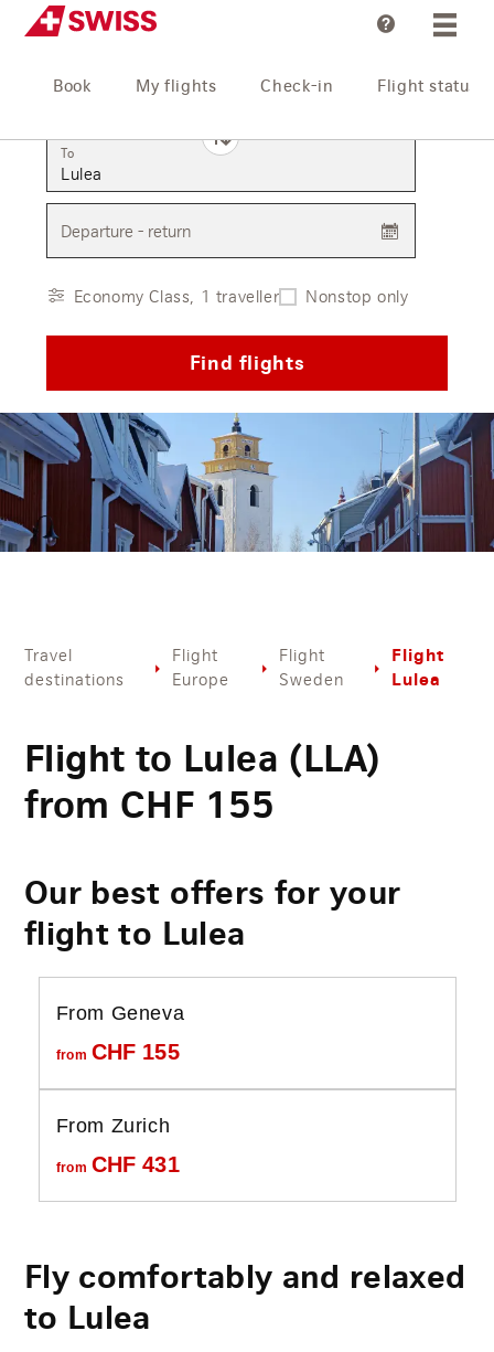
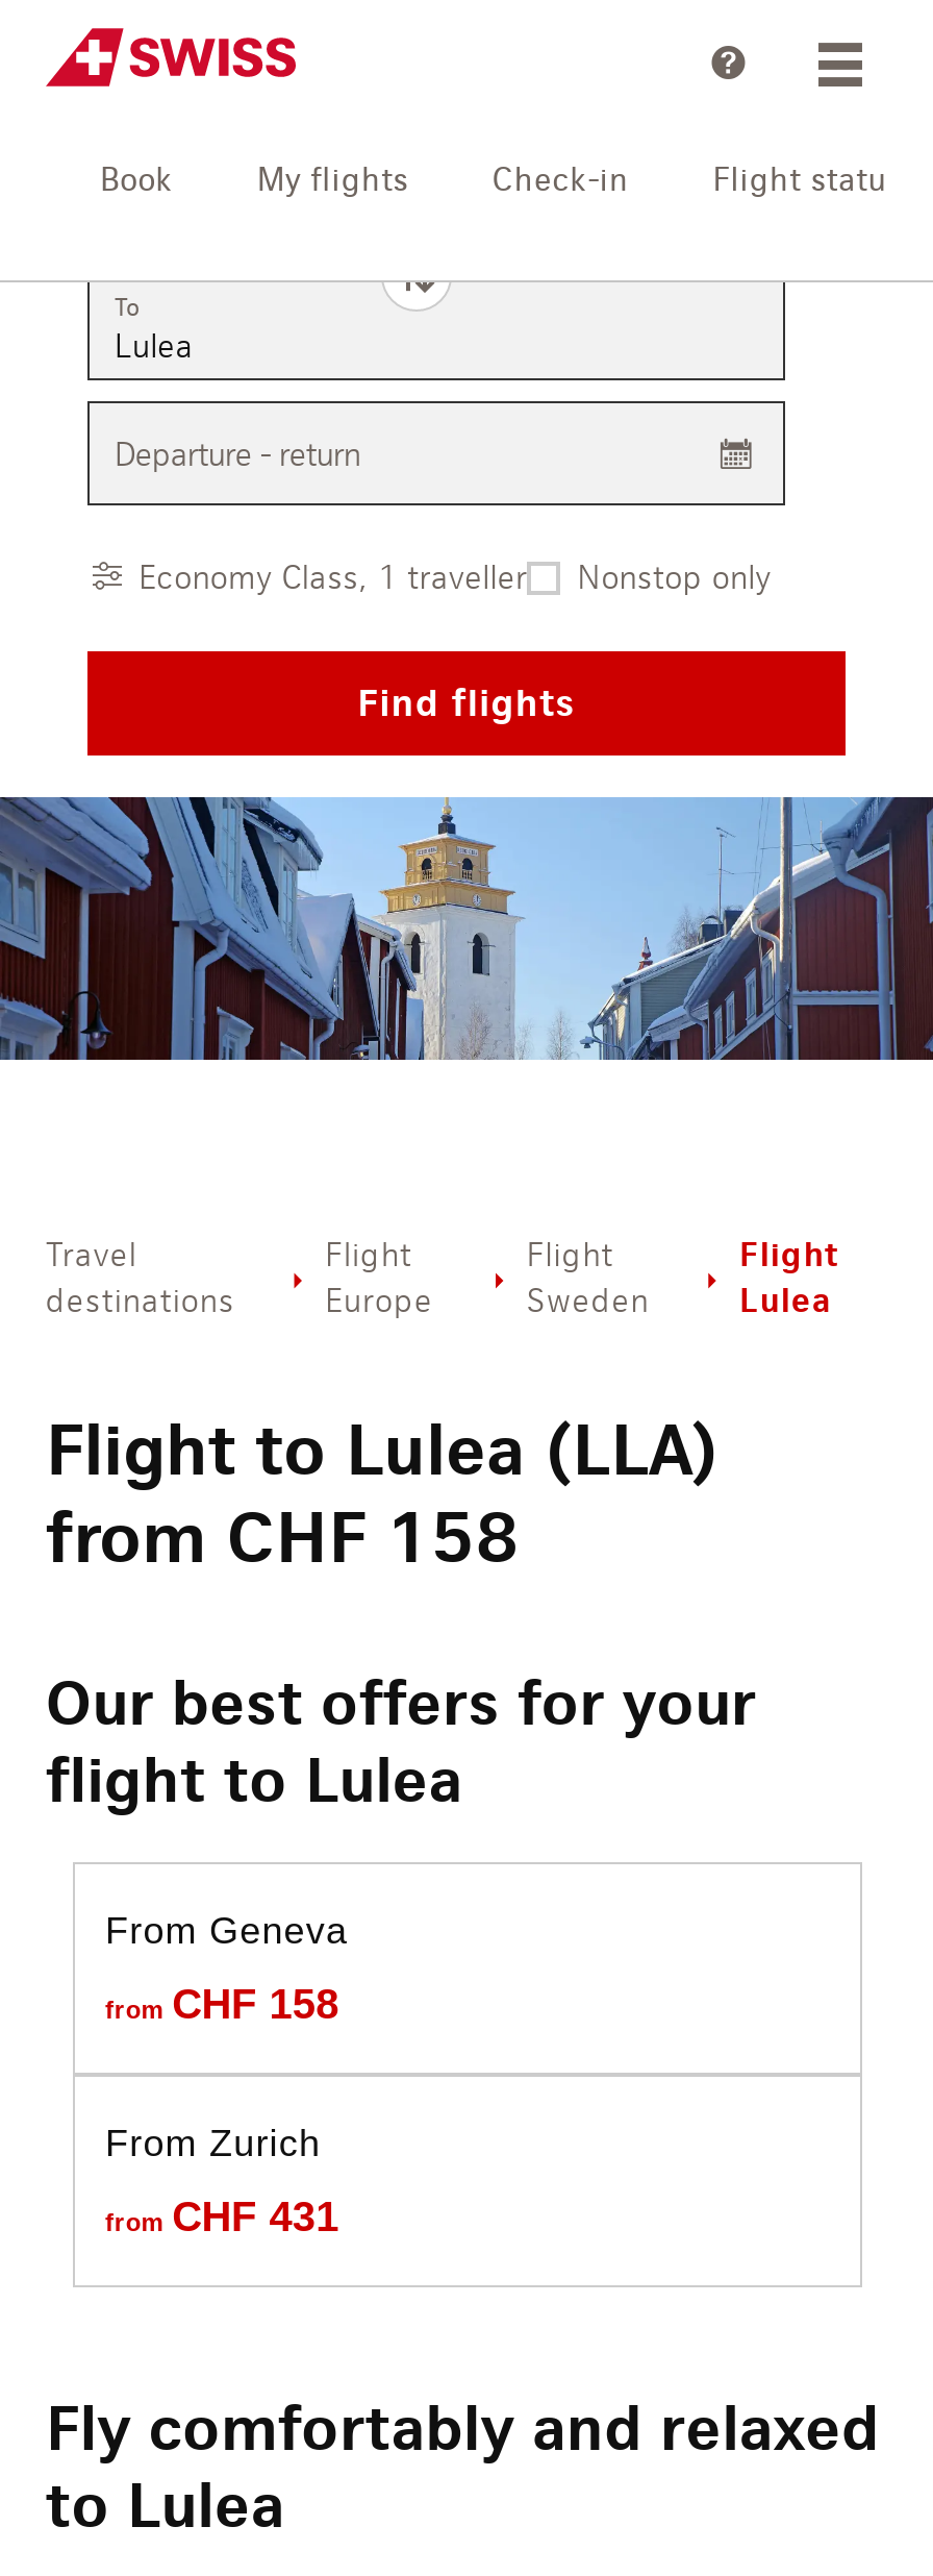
[24,782,275,829] from CHF 155 -> [46,1493,520,1582] from CHF 158
[56,1040,179,1064] from CHF 155 -> [105,1981,339,2026] from CHF 158

